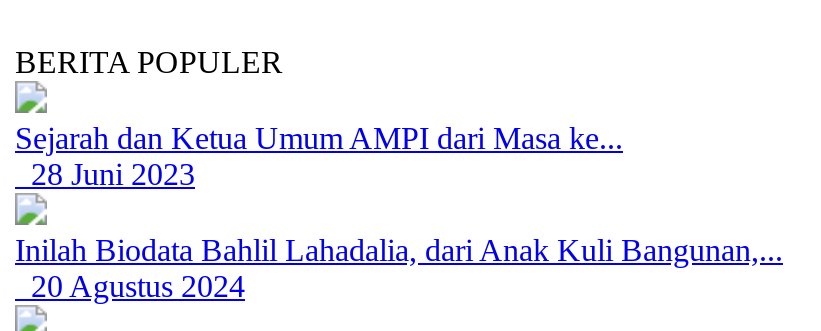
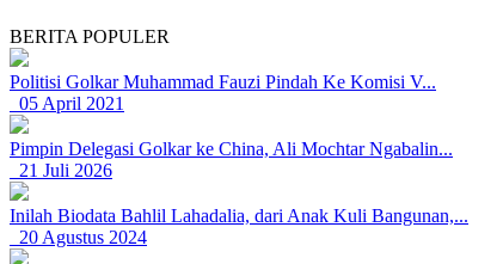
[15,121,623,191] Sejarah dan Ketua Umum AMPI dari Masa ke... | 28 Juni 2023 -> [10,72,453,180] Politisi Golkar Muhammad Fauzi Pindah Ke Komisi V... | 05 April 2021 | Pimpin Delegasi Golkar ke China, Ali Mochtar Ngabalin... | 21 Juli 2026

